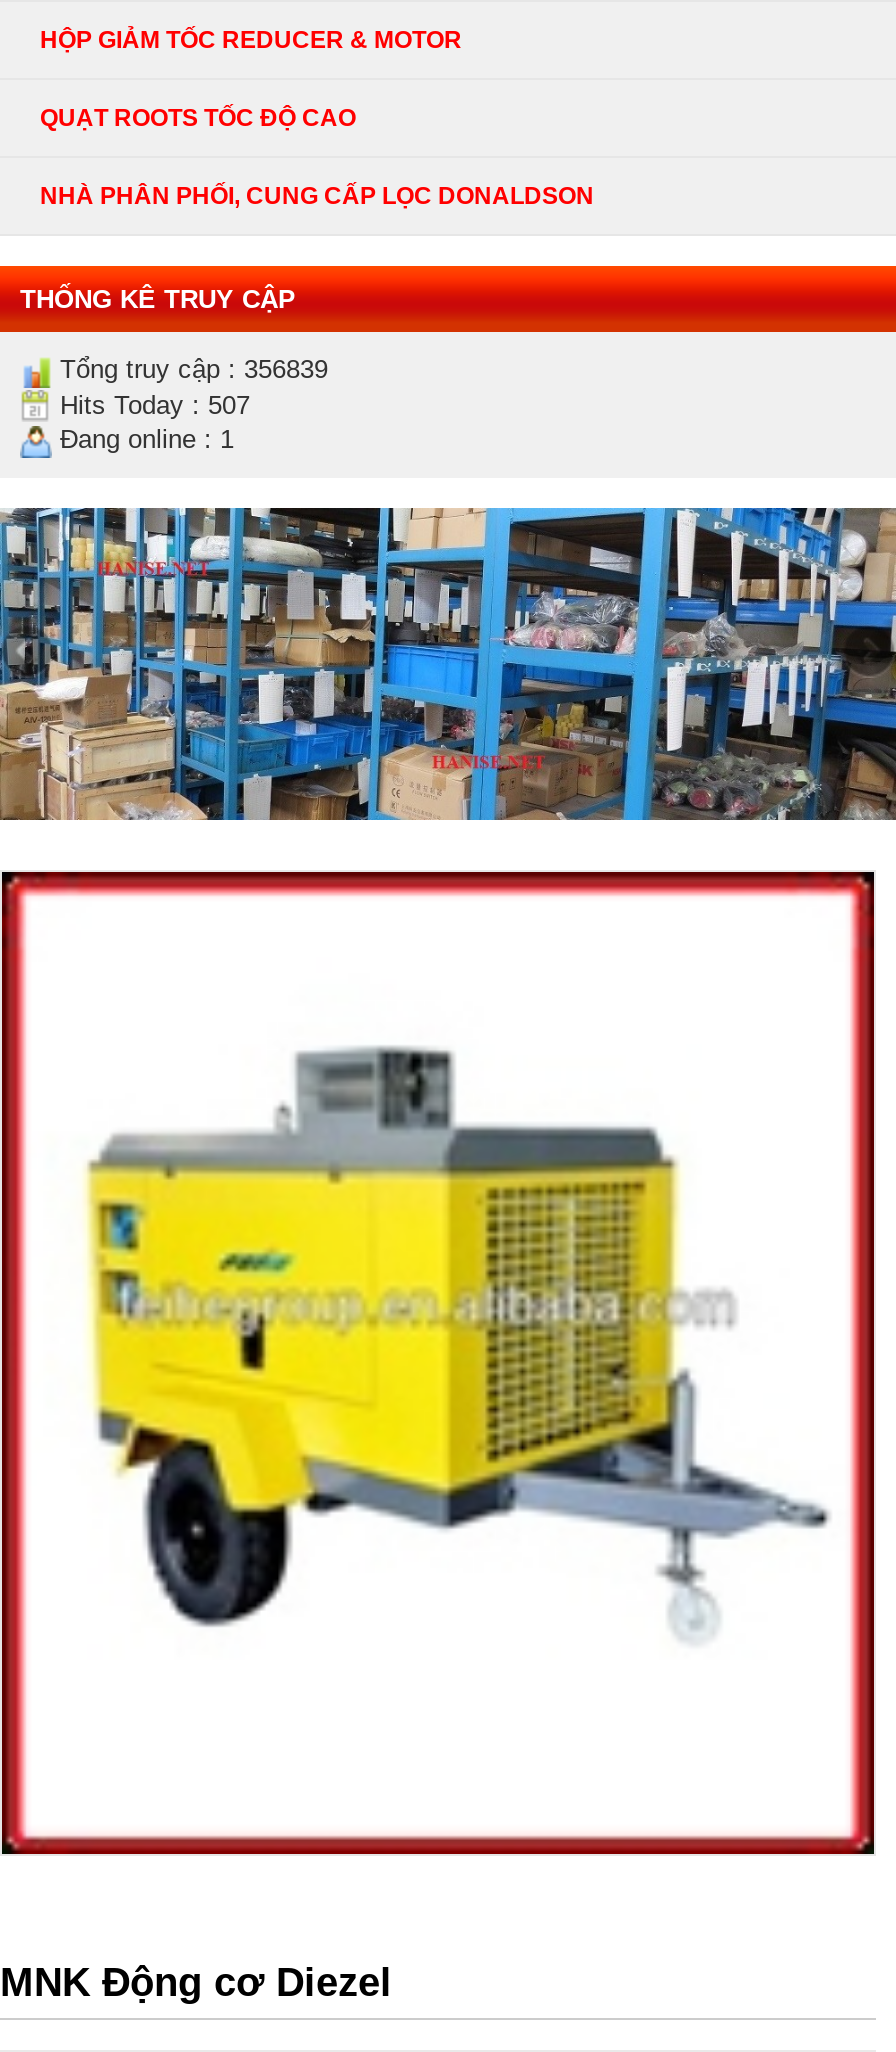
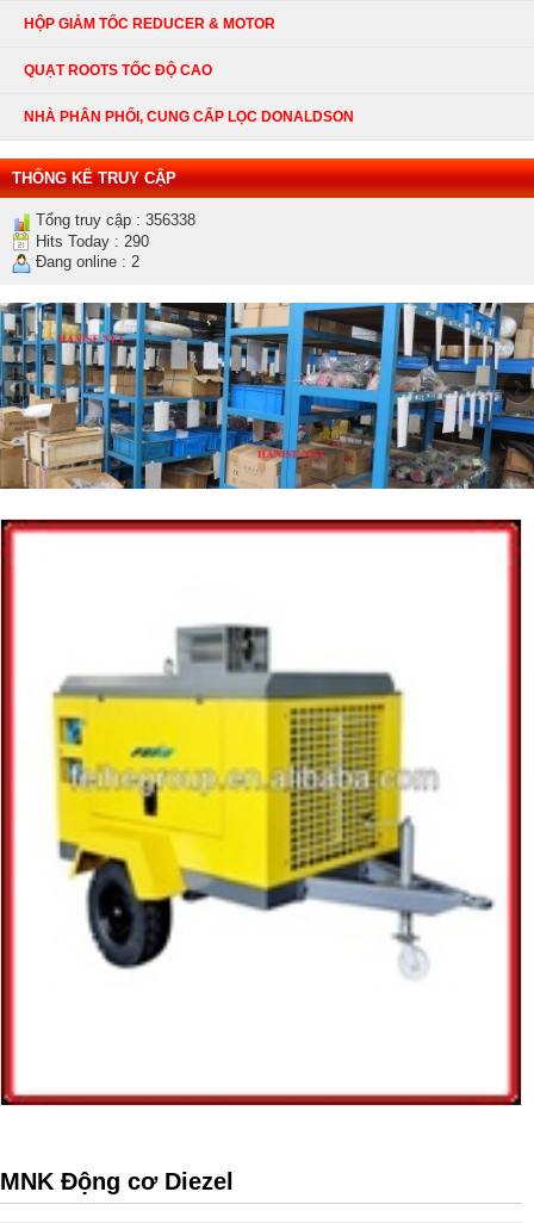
[52,354,328,384] Tổng truy cập : 356839 -> [31,211,195,229] Tổng truy cập : 356338
[52,389,250,419] Hits Today : 507 -> [31,232,149,250] Hits Today : 290
[52,424,234,454] Đang online : 1 -> [31,253,139,271] Đang online : 2

